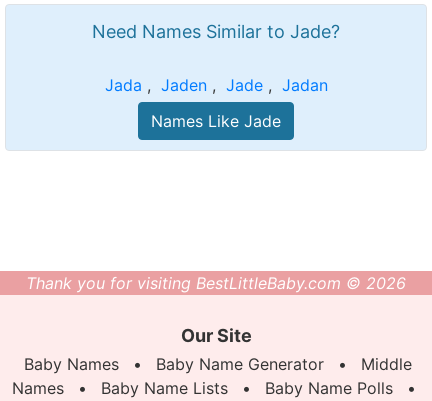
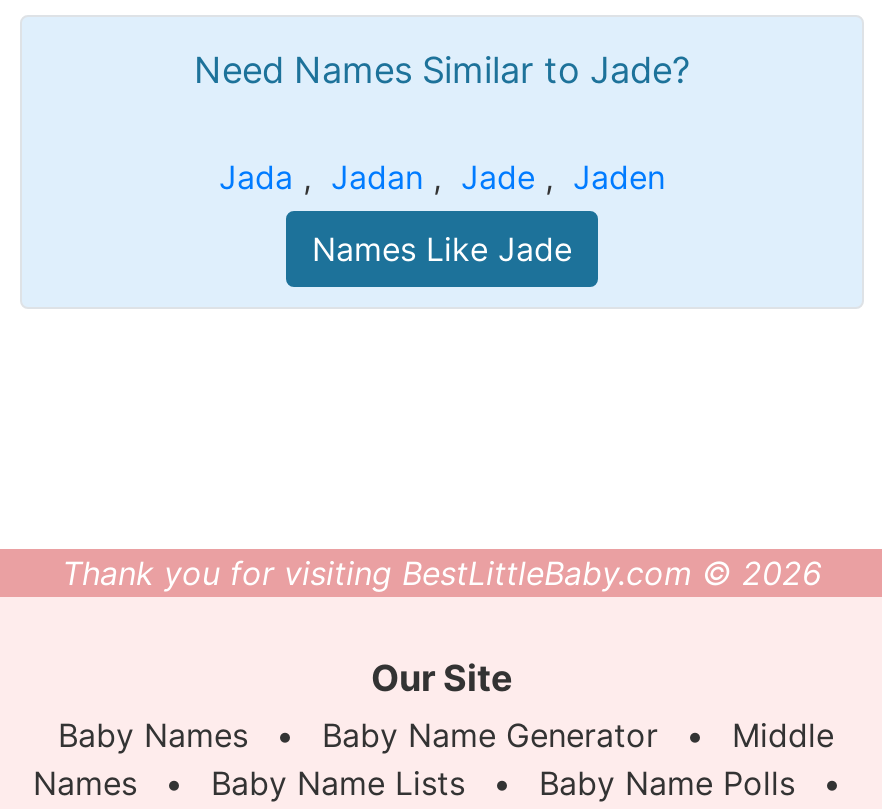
[104,75,327,95] Jada, Jaden, Jade, Jadan -> [219,157,665,197] Jada, Jadan, Jade, Jaden

